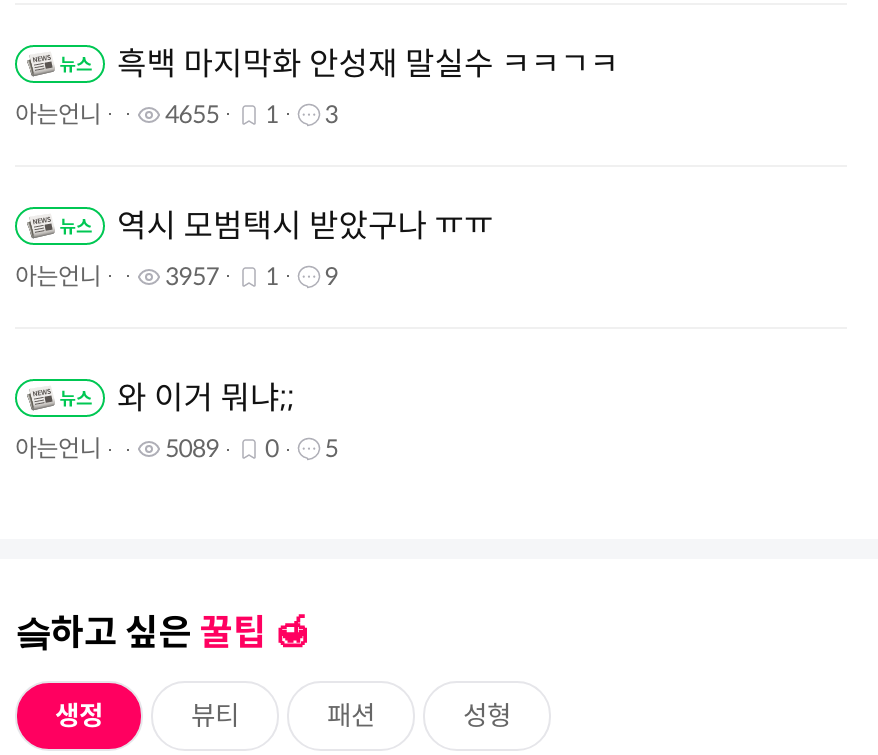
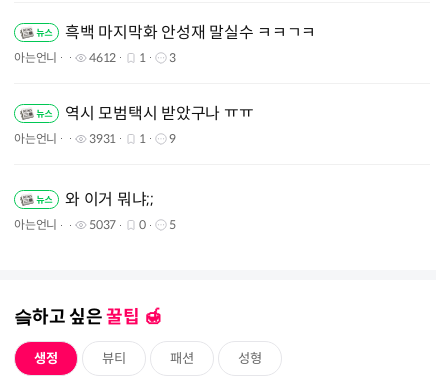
[165,99,338,129] 4655 1 3 -> [89,50,175,65] 4612 1 3
[165,261,338,291] 3957 1 9 -> [89,131,175,146] 3931 1 9
[165,434,338,464] 5089 0 5 -> [89,217,175,232] 5037 0 5

